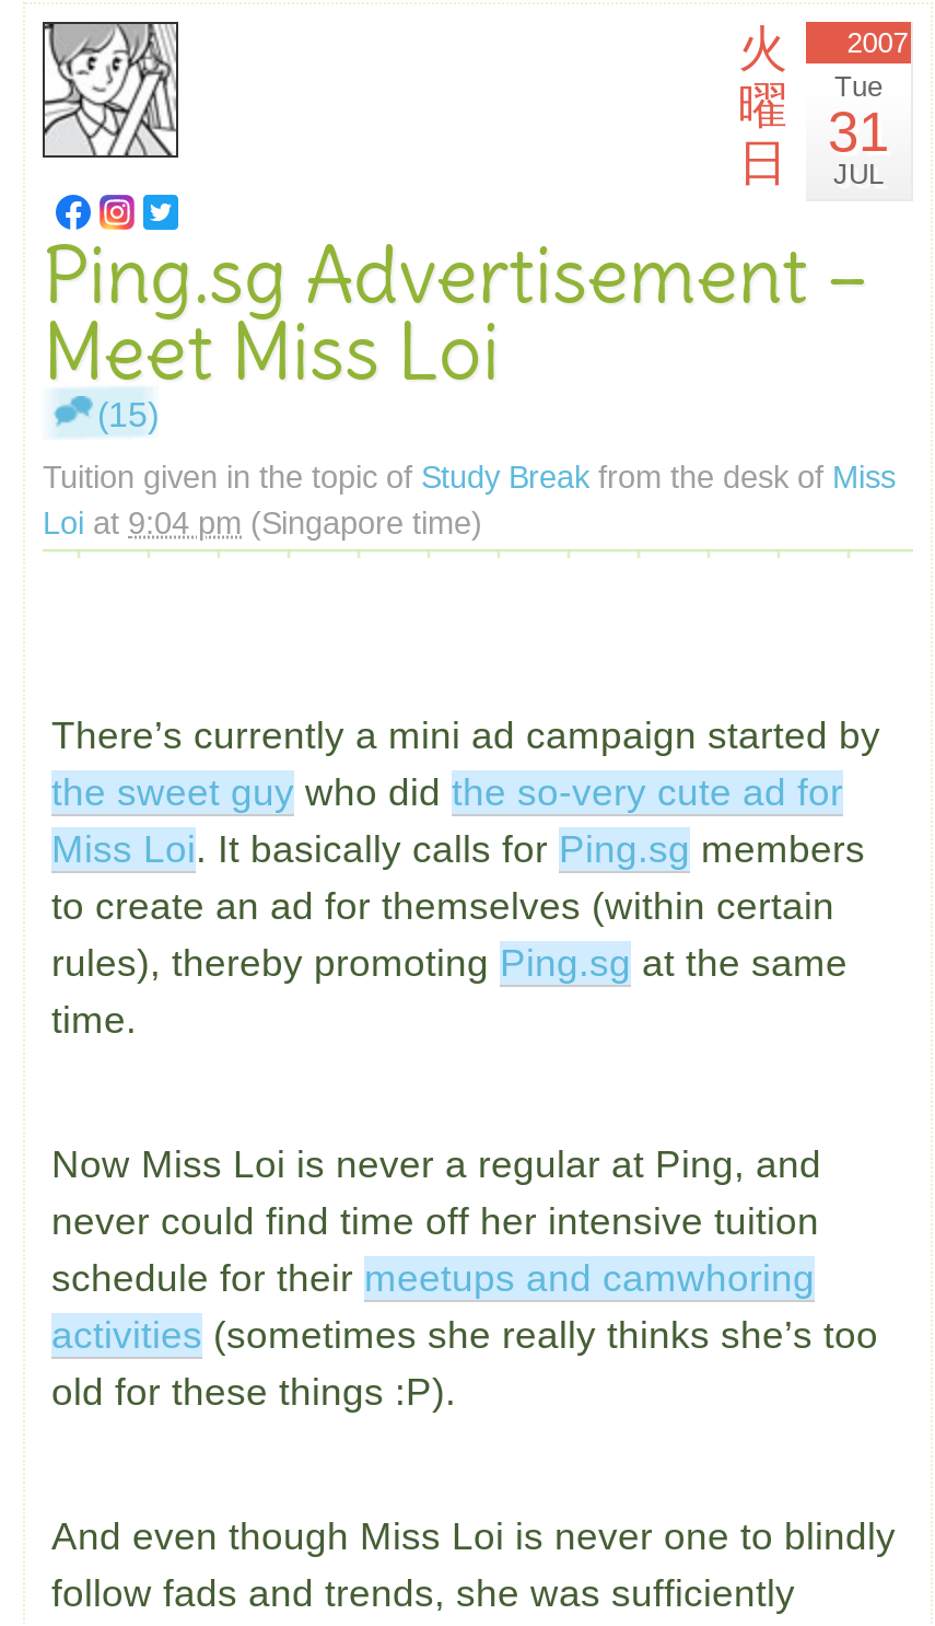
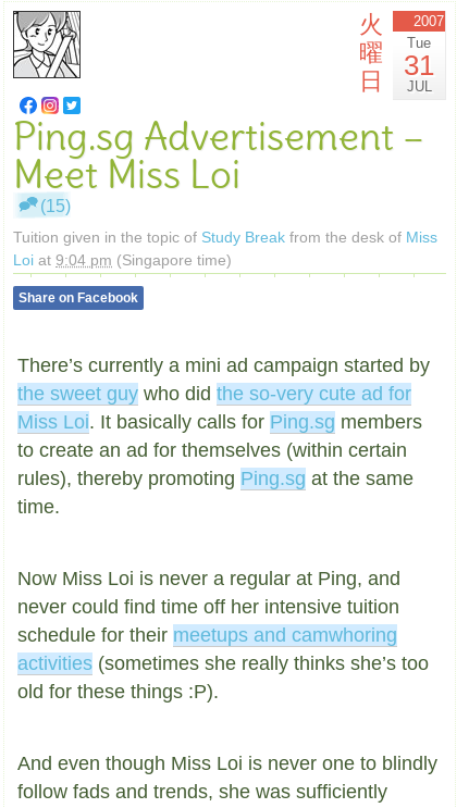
none -> [18,291,138,306] Share on Facebook

